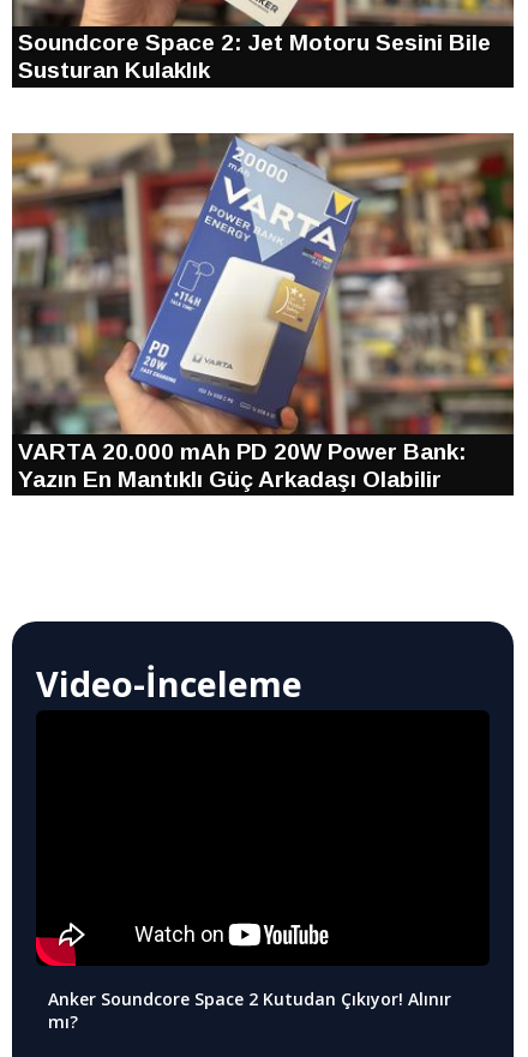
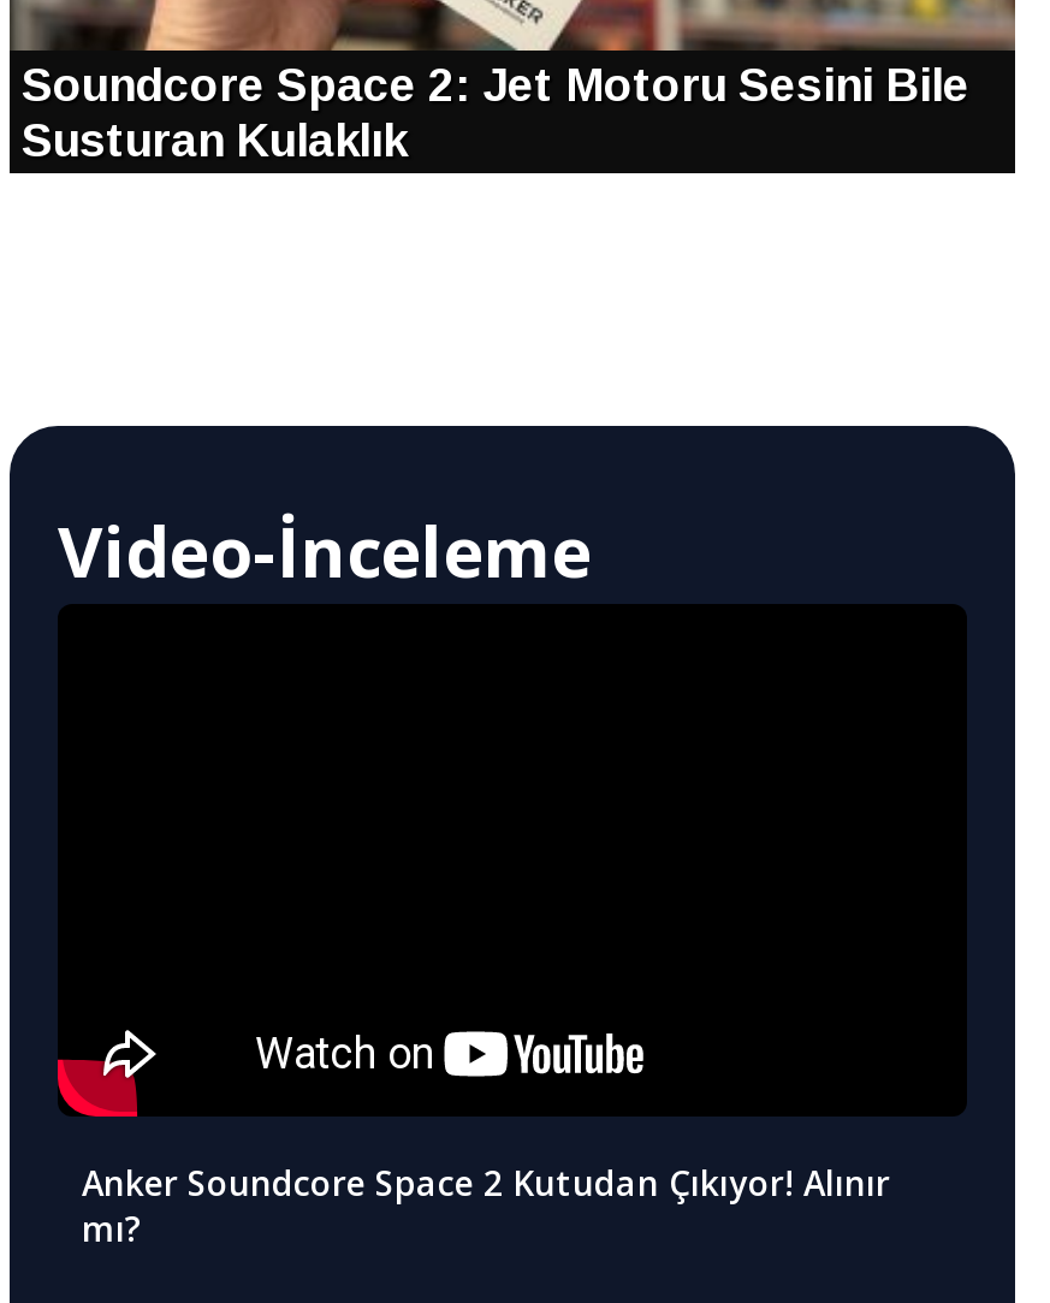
[11,132,514,492] [image] | VARTA 20.000 mAh PD 20W Power Bank: | Yazın En Mantıklı Güç Arkadaşı Olabilir -> none

